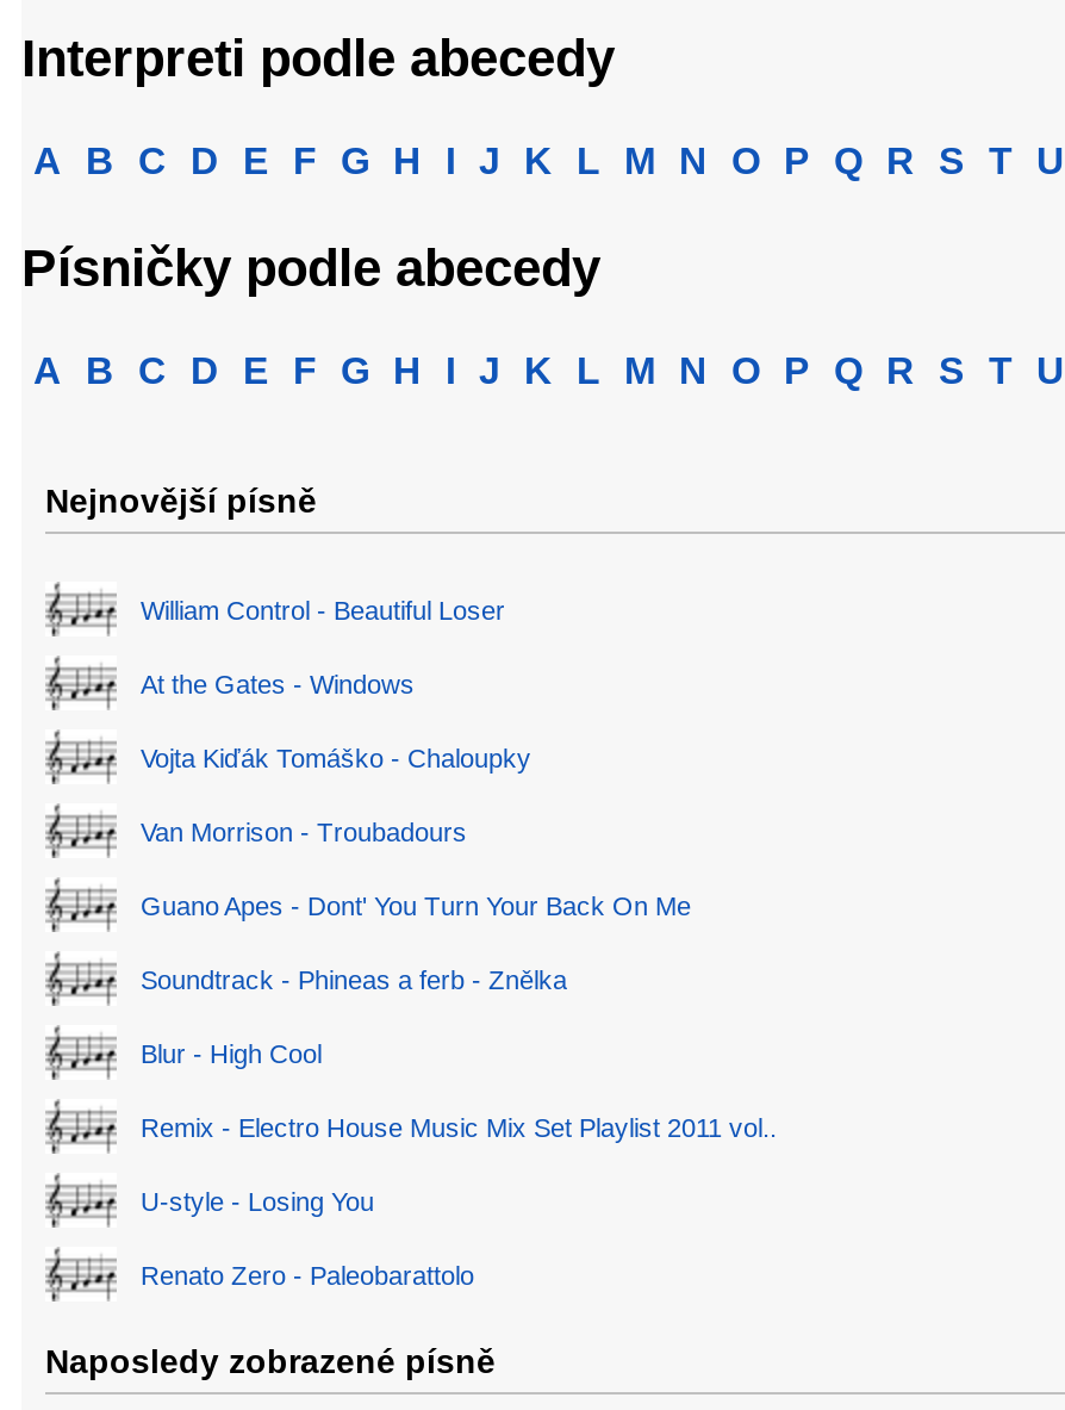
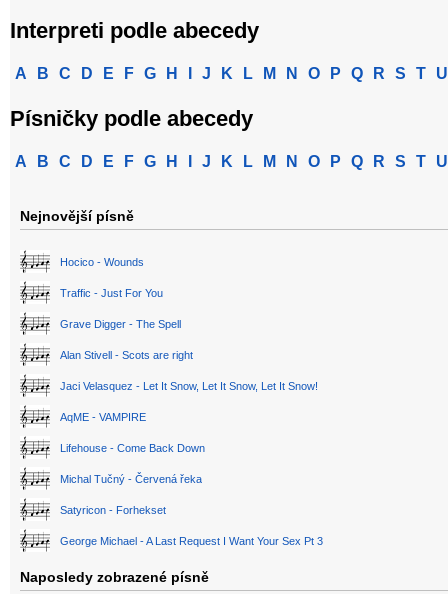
[141,596,505,625] William Control - Beautiful Loser -> [60,256,144,268] Hocico - Wounds
[141,670,415,699] At the Gates - Windows -> [60,287,163,299] Traffic - Just For You
[141,744,531,773] Vojta Kiďák Tomáško - Chaloupky -> [60,318,181,330] Grave Digger - The Spell
[141,818,467,847] Van Morrison - Troubadours -> [60,349,193,361] Alan Stivell - Scots are right
[141,892,691,921] Guano Apes - Dont' You Turn Your Back On Me -> [60,380,318,392] Jaci Velasquez - Let It Snow, Let It Snow, Let It Snow!
[141,966,567,995] Soundtrack - Phineas a ferb - Znělka -> [60,411,146,423] AqME - VAMPIRE
[141,1040,322,1068] Blur - High Cool -> [60,442,205,454] Lifehouse - Come Back Down
[141,1114,777,1142] Remix - Electro House Music Mix Set Playlist 2011 vol.. -> [60,473,202,485] Michal Tučný - Červená řeka
[141,1188,374,1216] U-style - Losing You -> [60,504,166,516] Satyricon - Forhekset
[141,1261,474,1290] Renato Zero - Paleobarattolo -> [60,535,323,547] George Michael - A Last Request I Want Your Sex Pt 3

